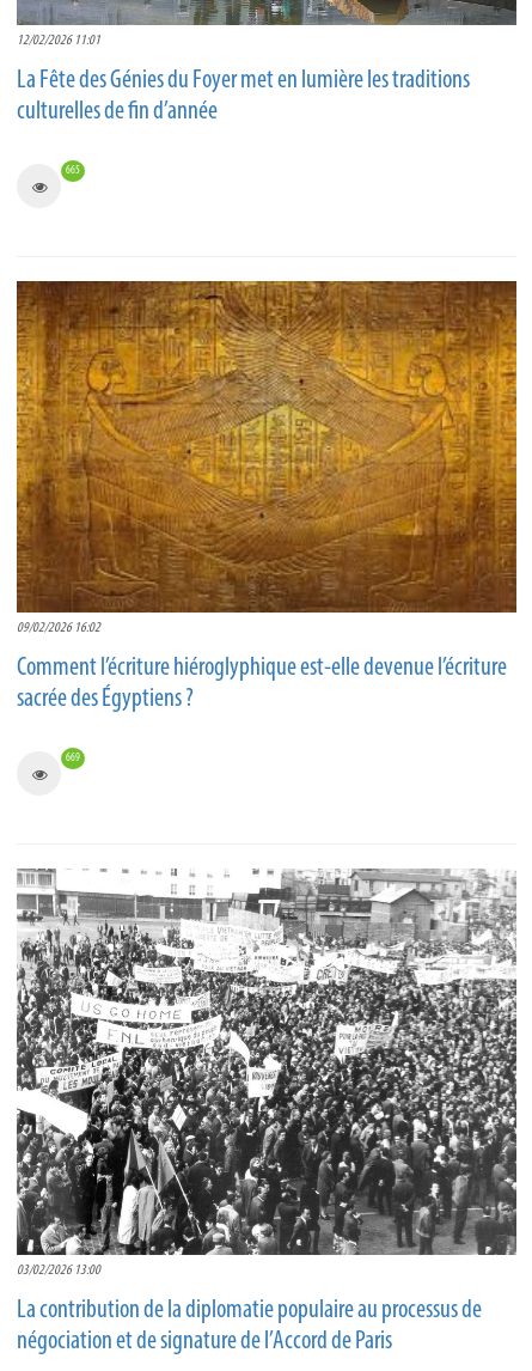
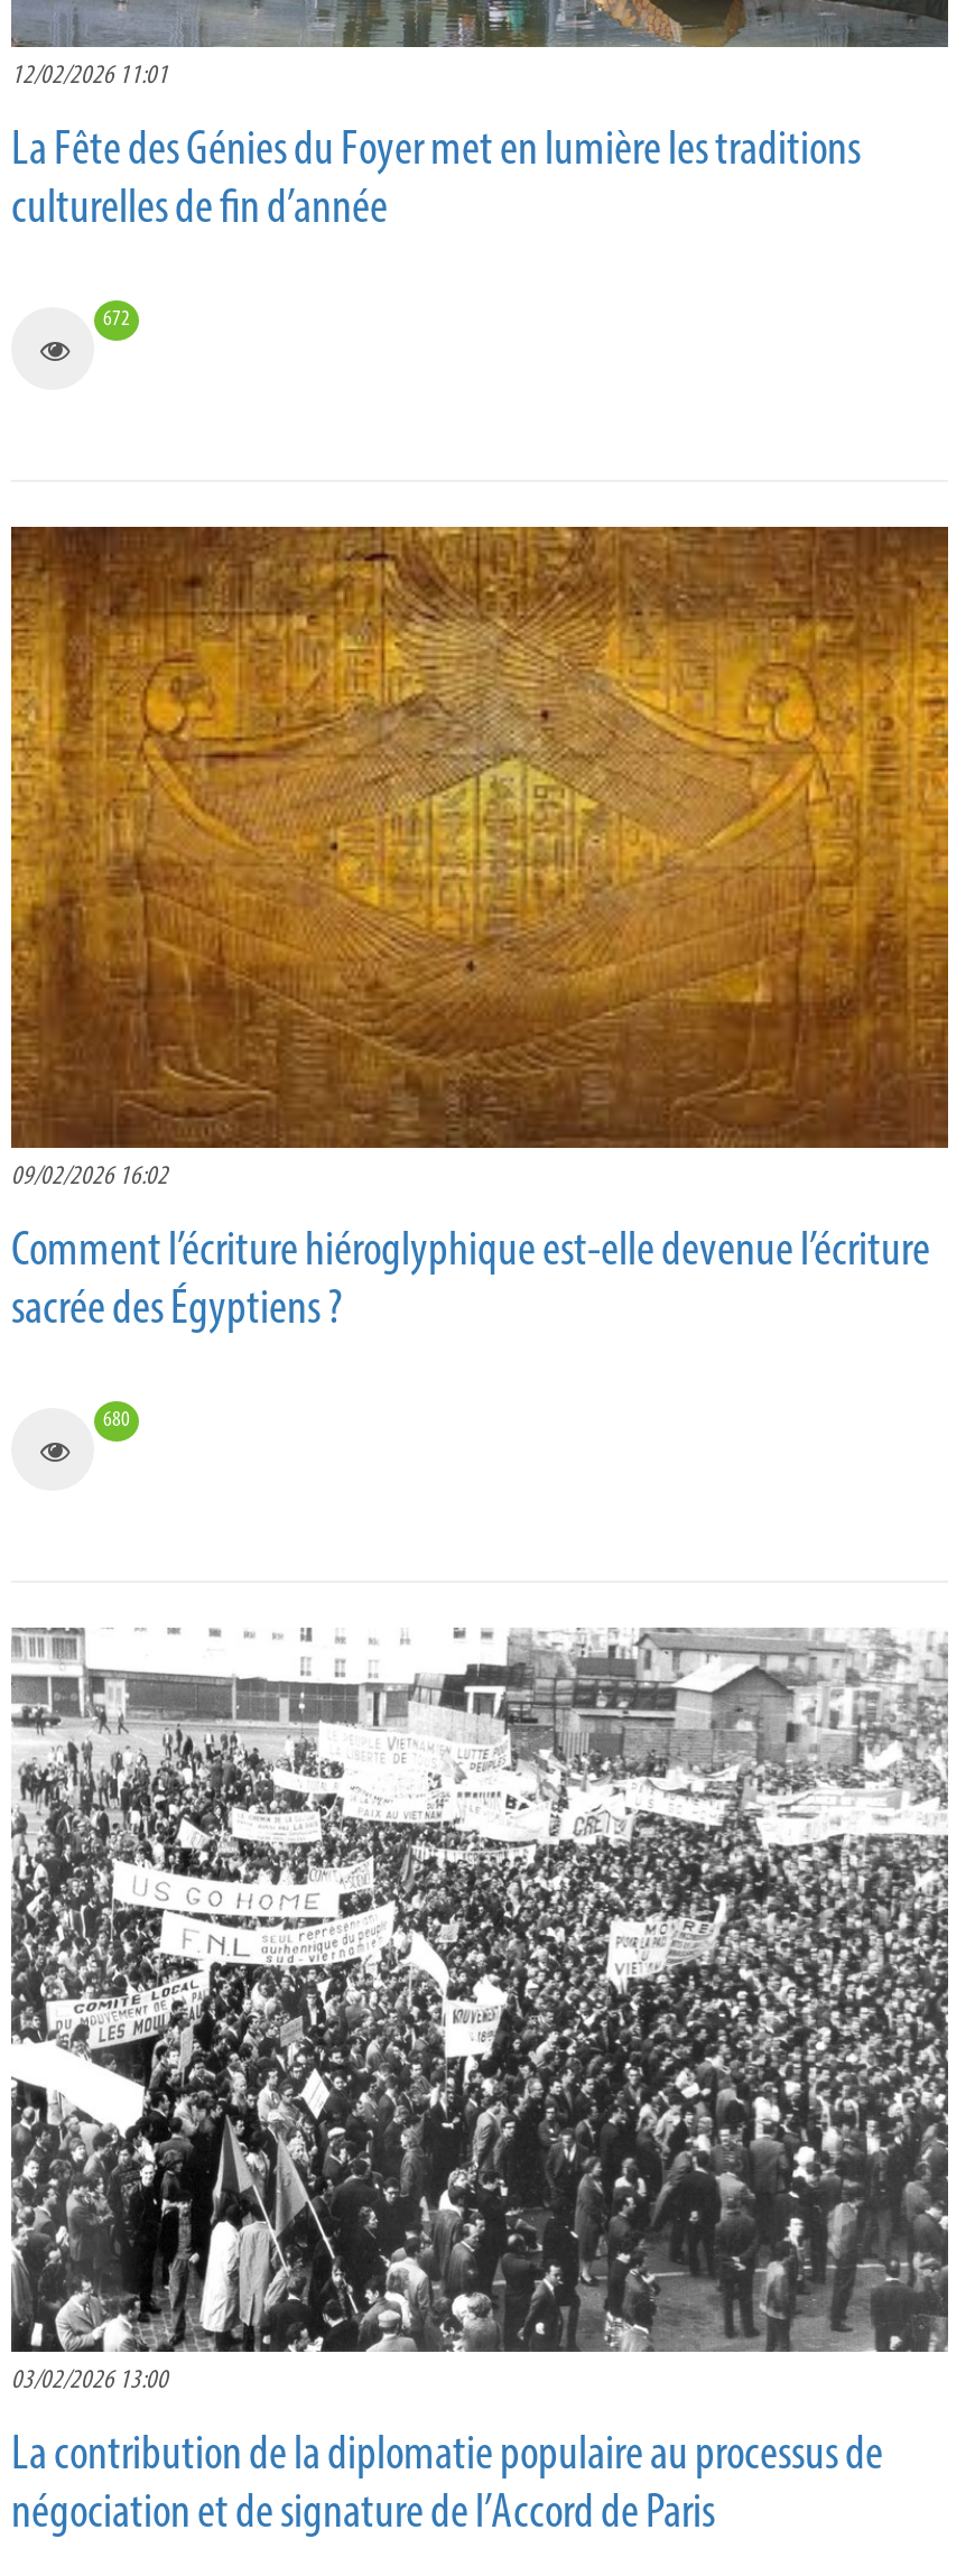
[66,164,80,177] 665 -> [103,308,130,332] 672
[66,752,80,765] 669 -> [103,1409,130,1434] 680

